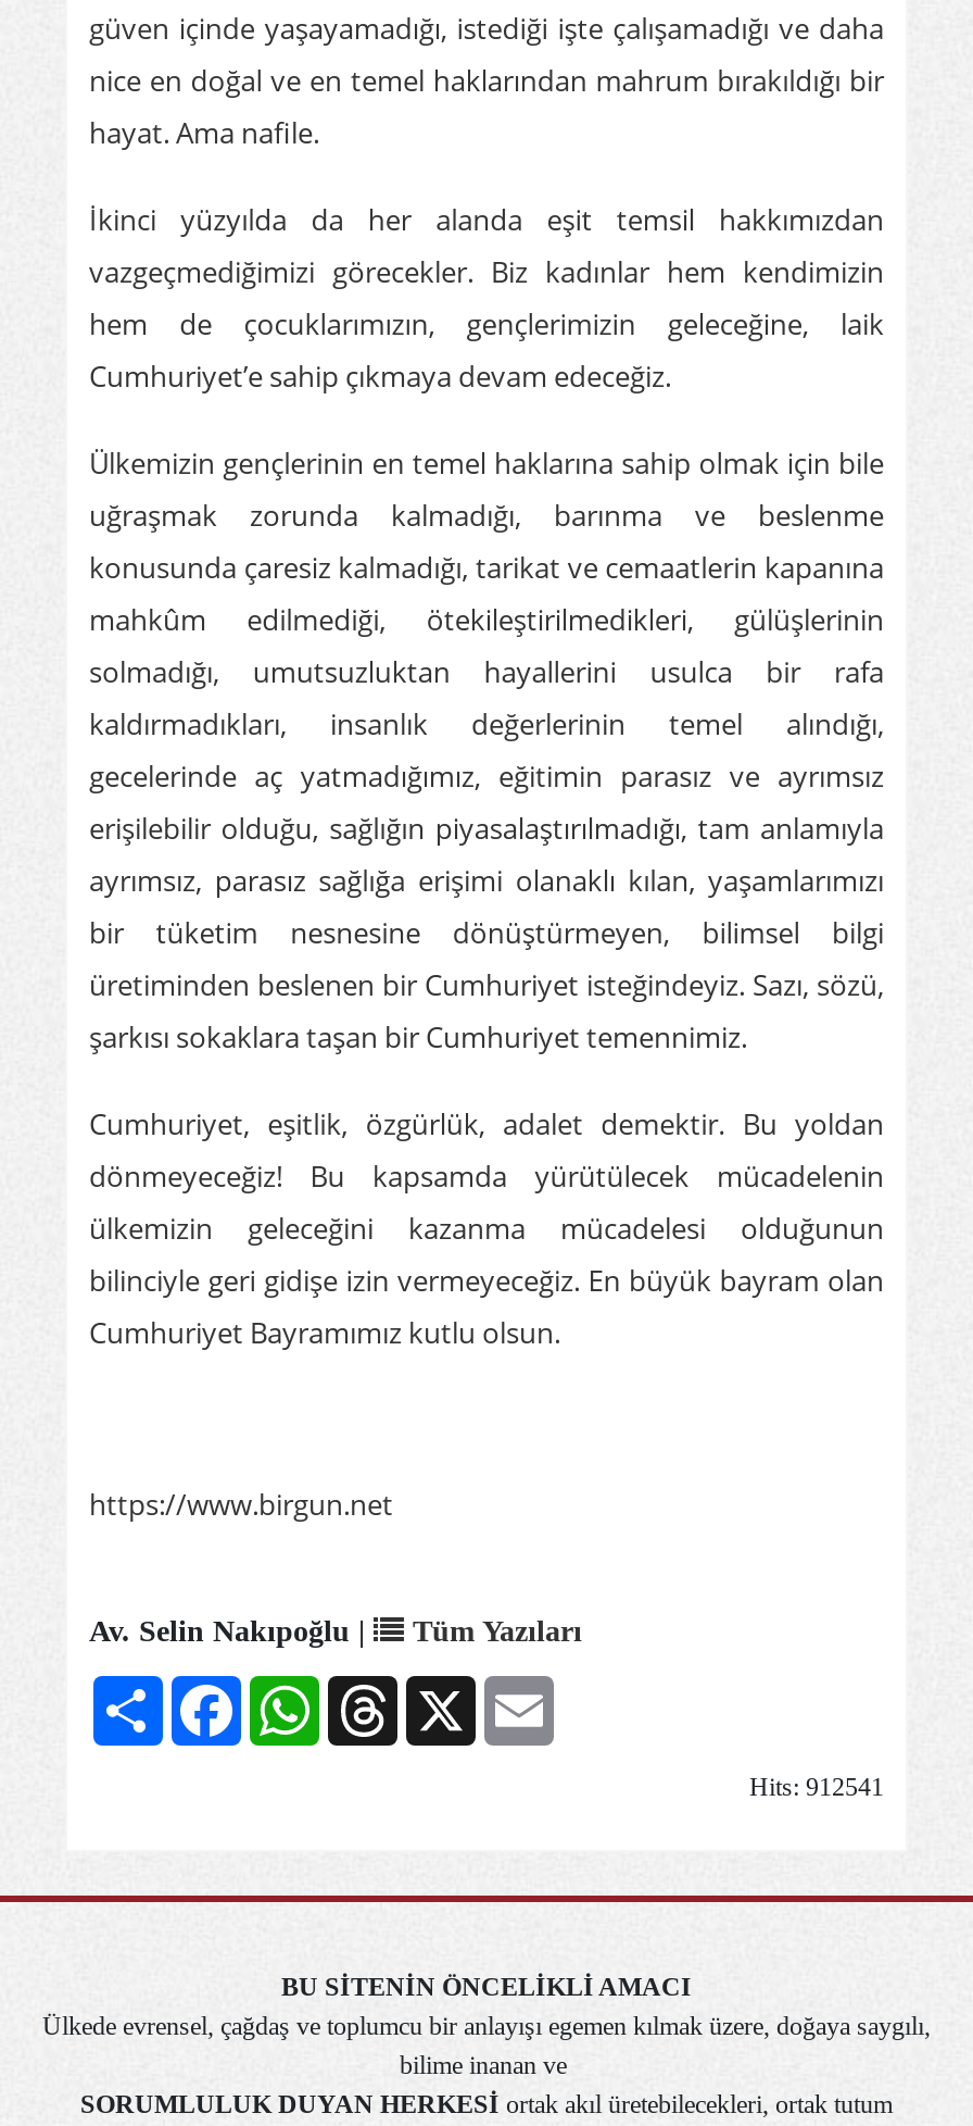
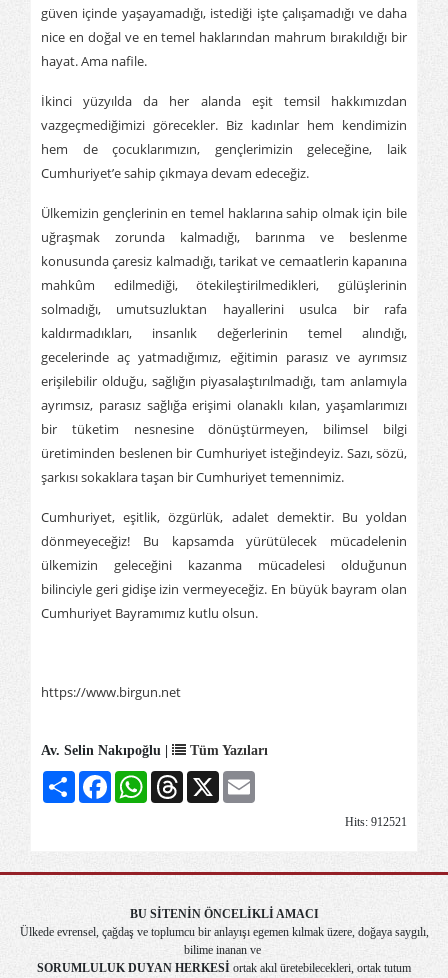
[749,1772,884,1802] Hits: 912541 -> [345,815,407,829] Hits: 912521

